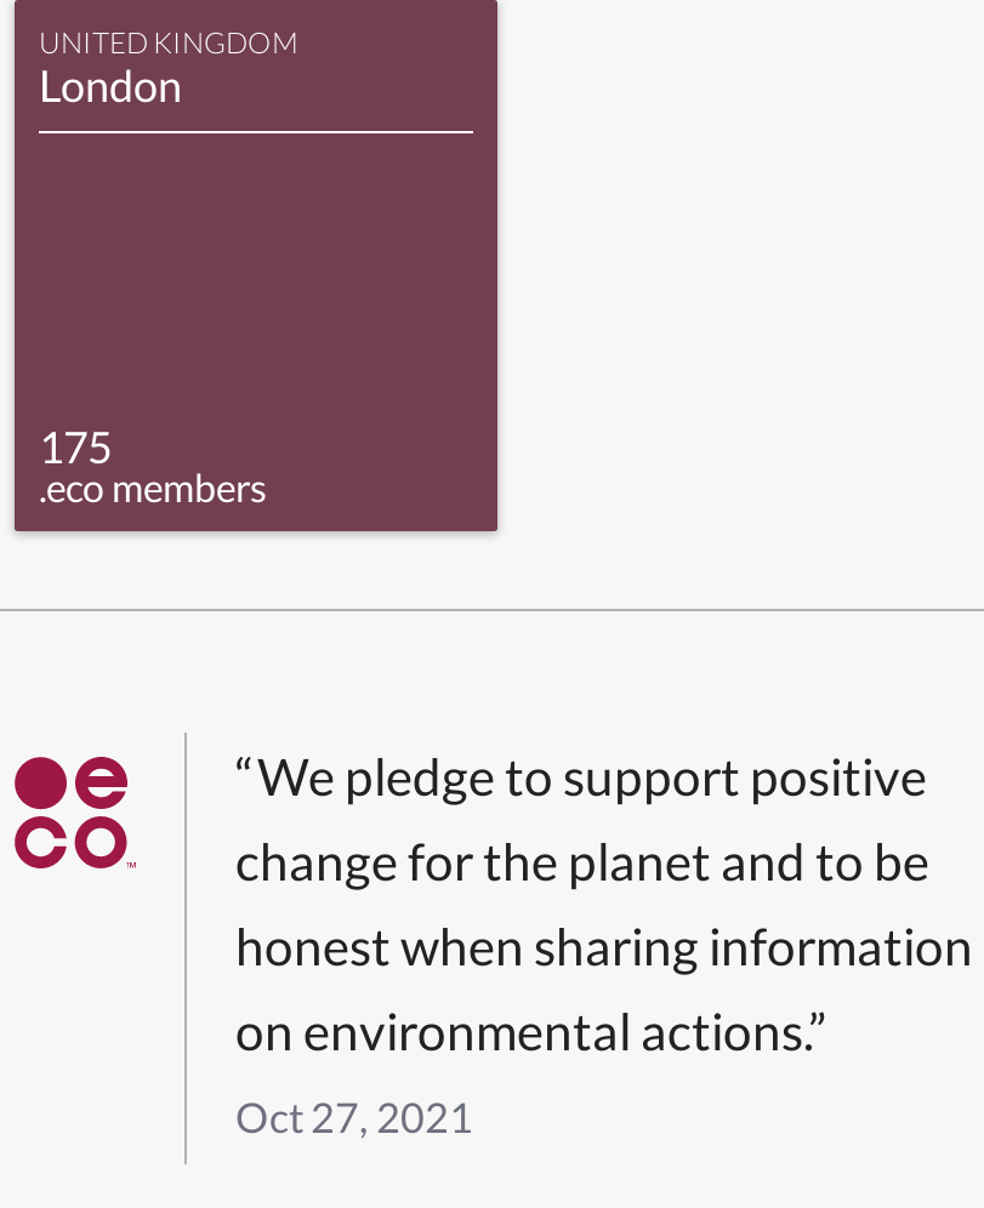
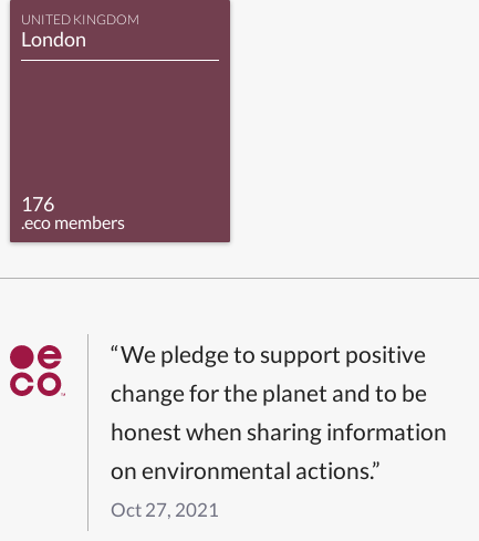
[39,419,112,473] 175 -> [21,191,54,216] 176

